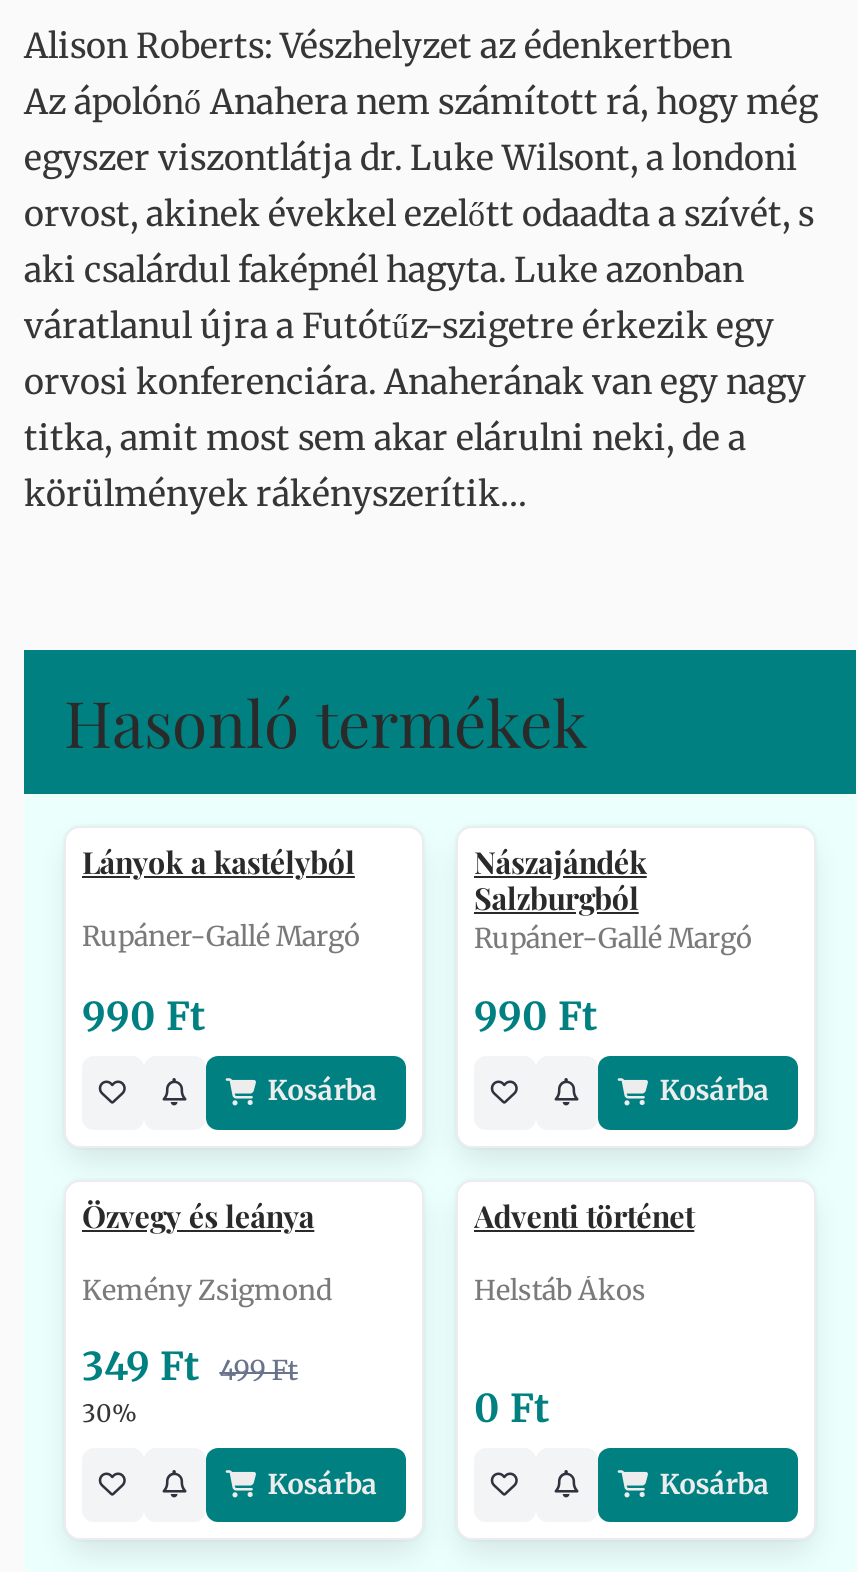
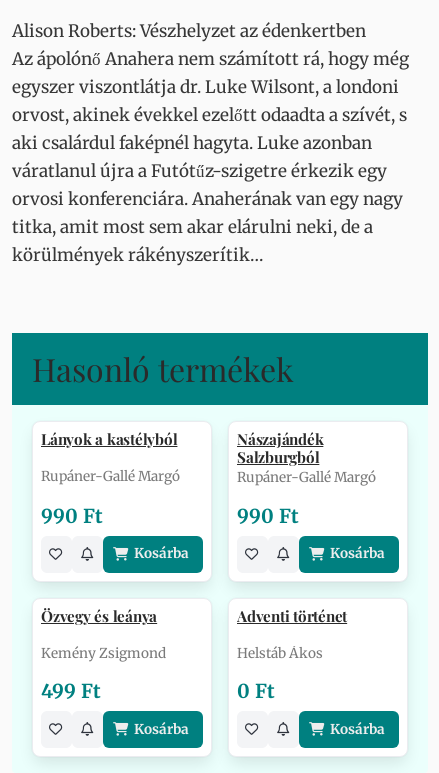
[82,1343,298,1429] 349 Ft 499 Ft | 30% -> [41,679,101,703] 499 Ft

